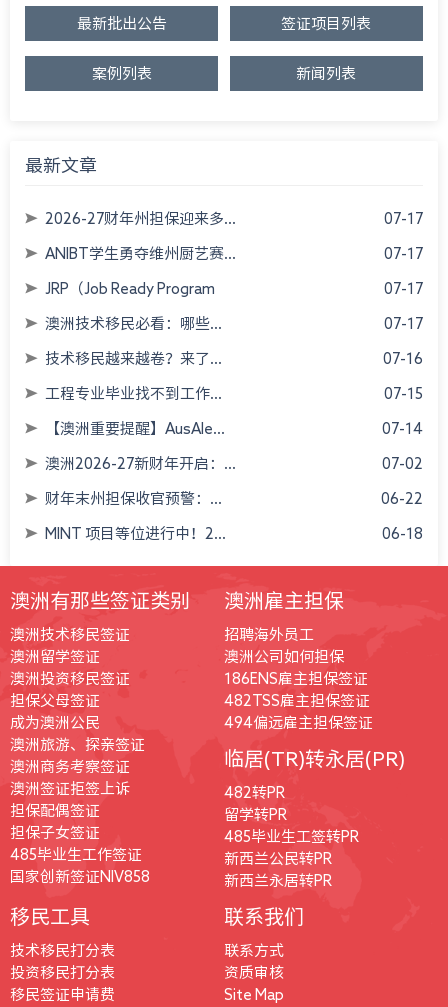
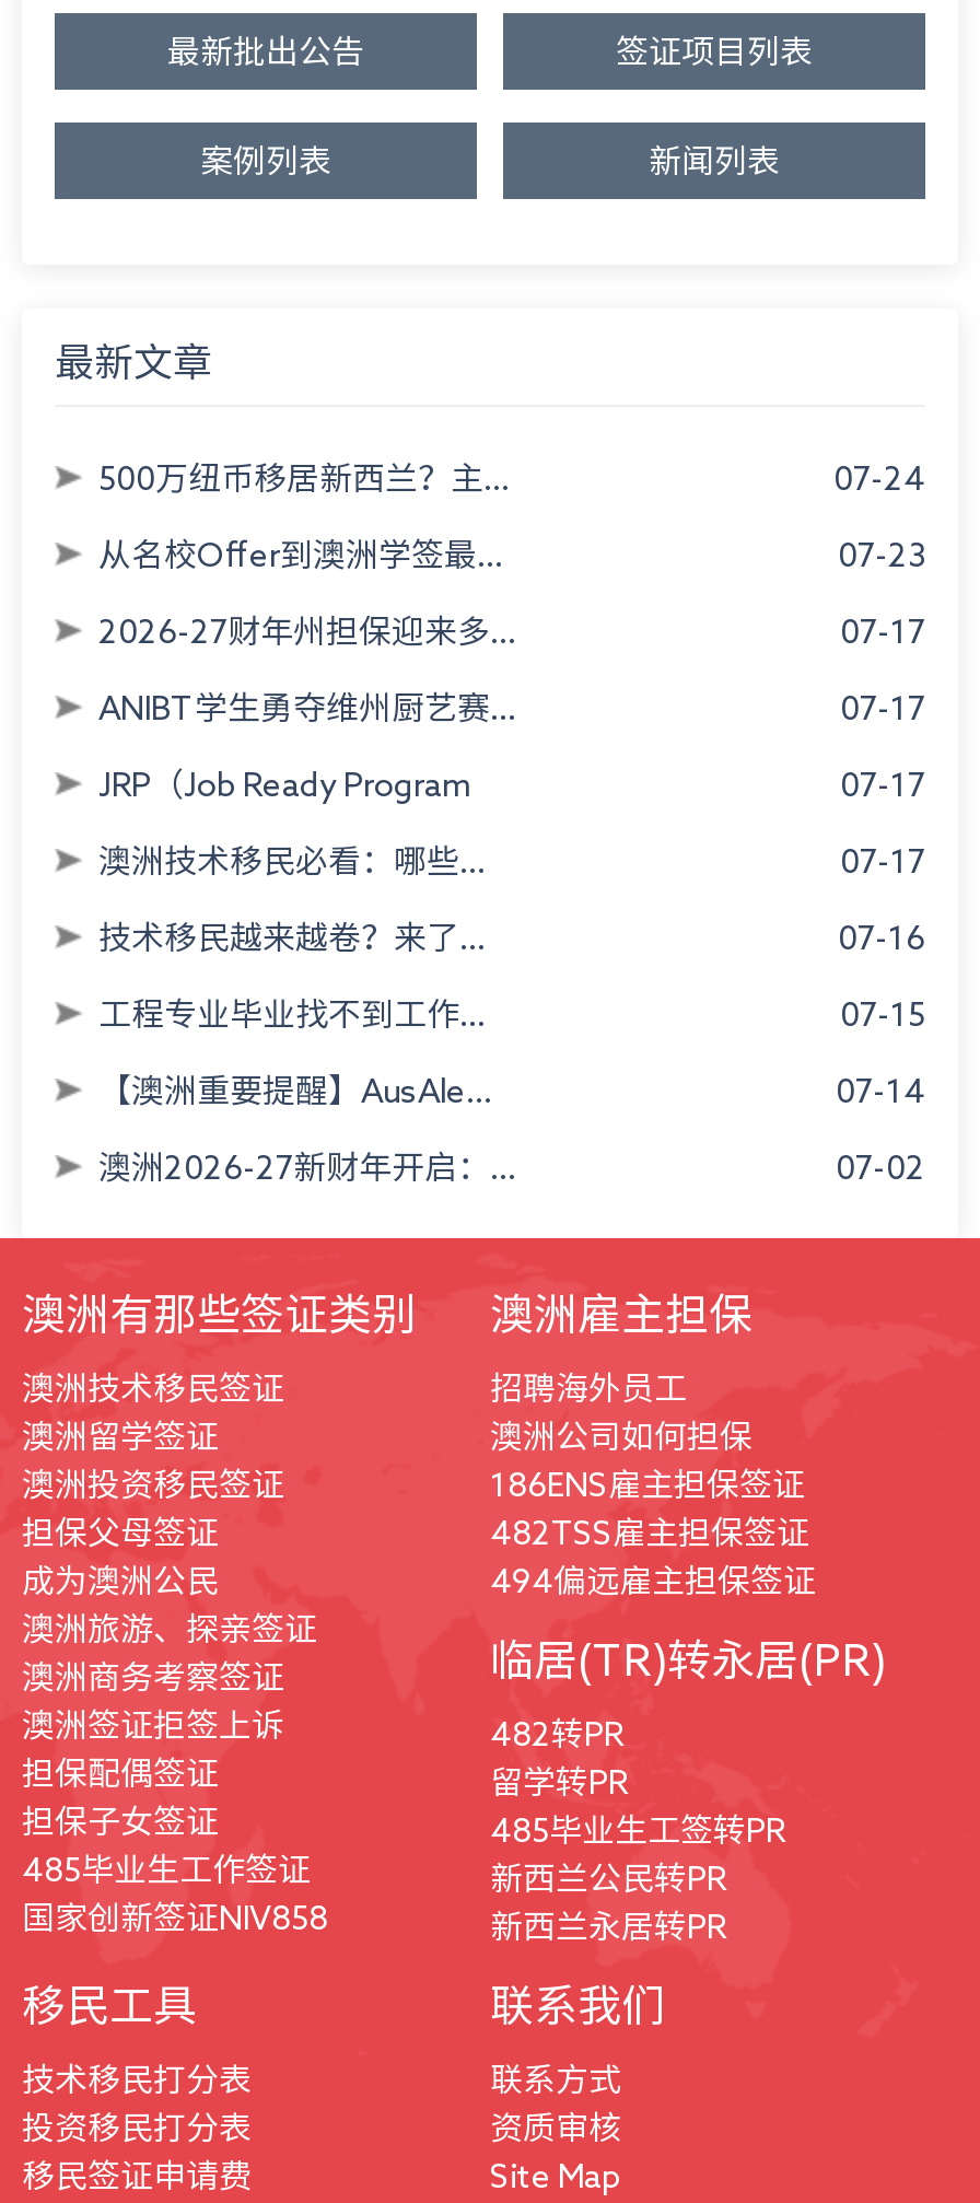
none -> [98,462,925,571] 500万纽币移居新西兰？主... | 07-24 | 从名校Offer到澳洲学签最... | 07-23
moved [45,211,423,471] -> [98,615,925,1184]: 2026-27财年州担保迎来多... | 07-17 | ANIBT学生勇夺维州厨艺赛... | ... | 澳洲2026-27新财年开启：... | 07-02
[45,491,423,541] 财年末州担保收官预警：... | 06-22 | MINT 项目等位进行中！2... | 06-18 -> none

